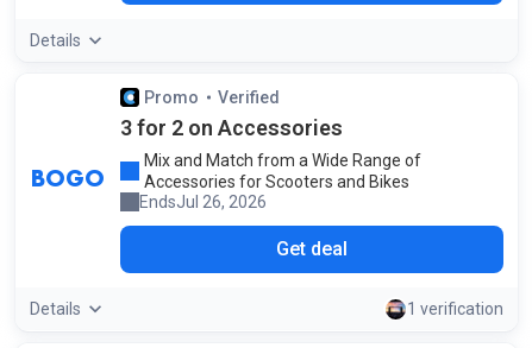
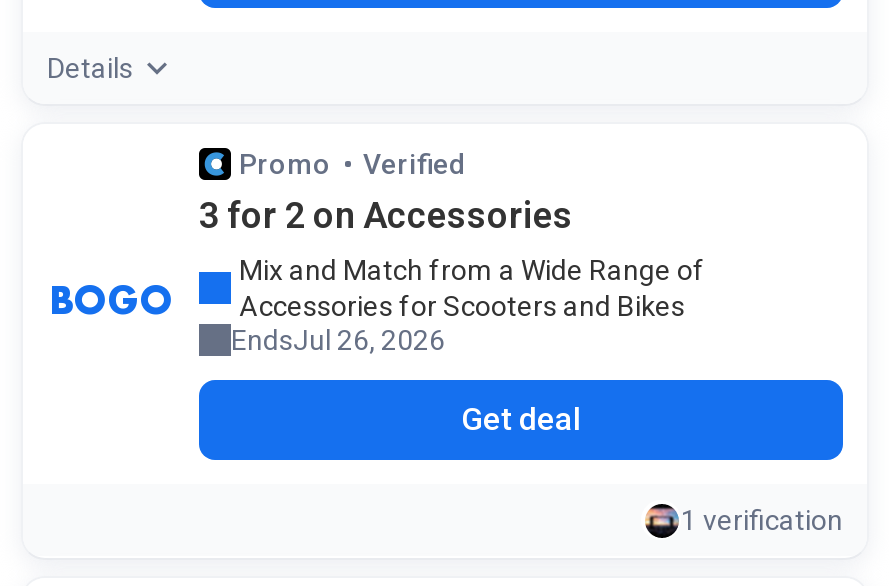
[30,299,81,318] Details -> none

